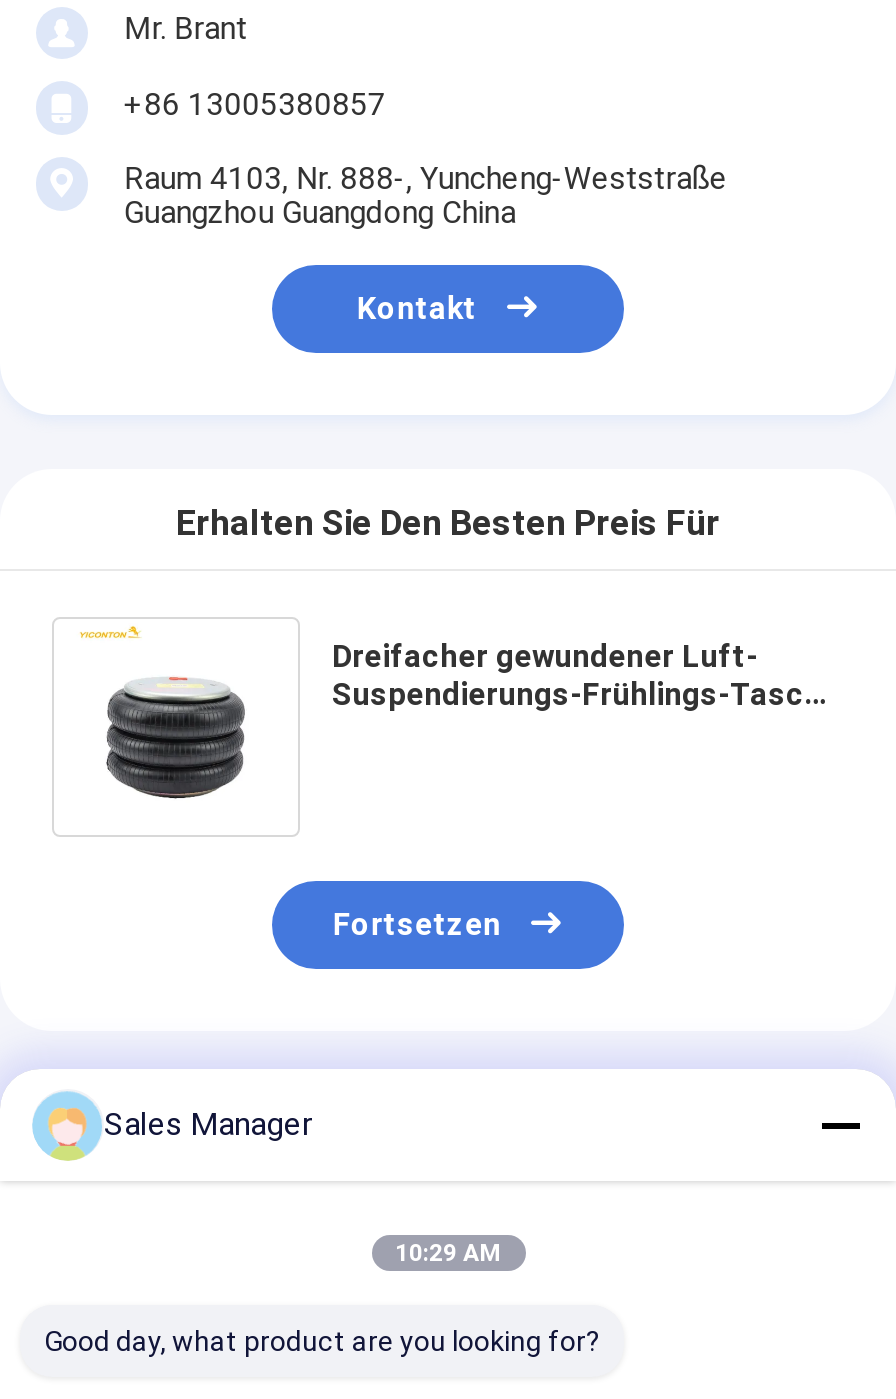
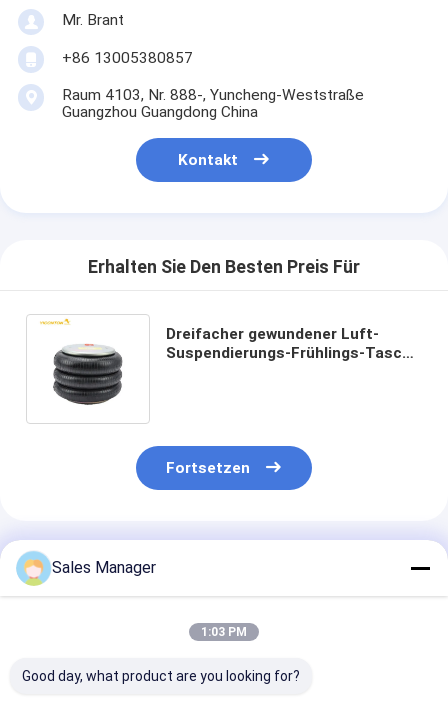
[395,1239,501,1267] 10:29 AM -> [201,625,247,639] 1:03 PM

